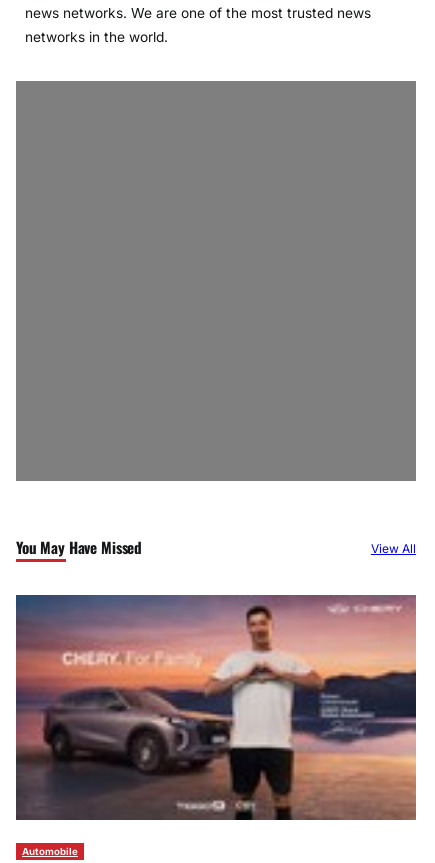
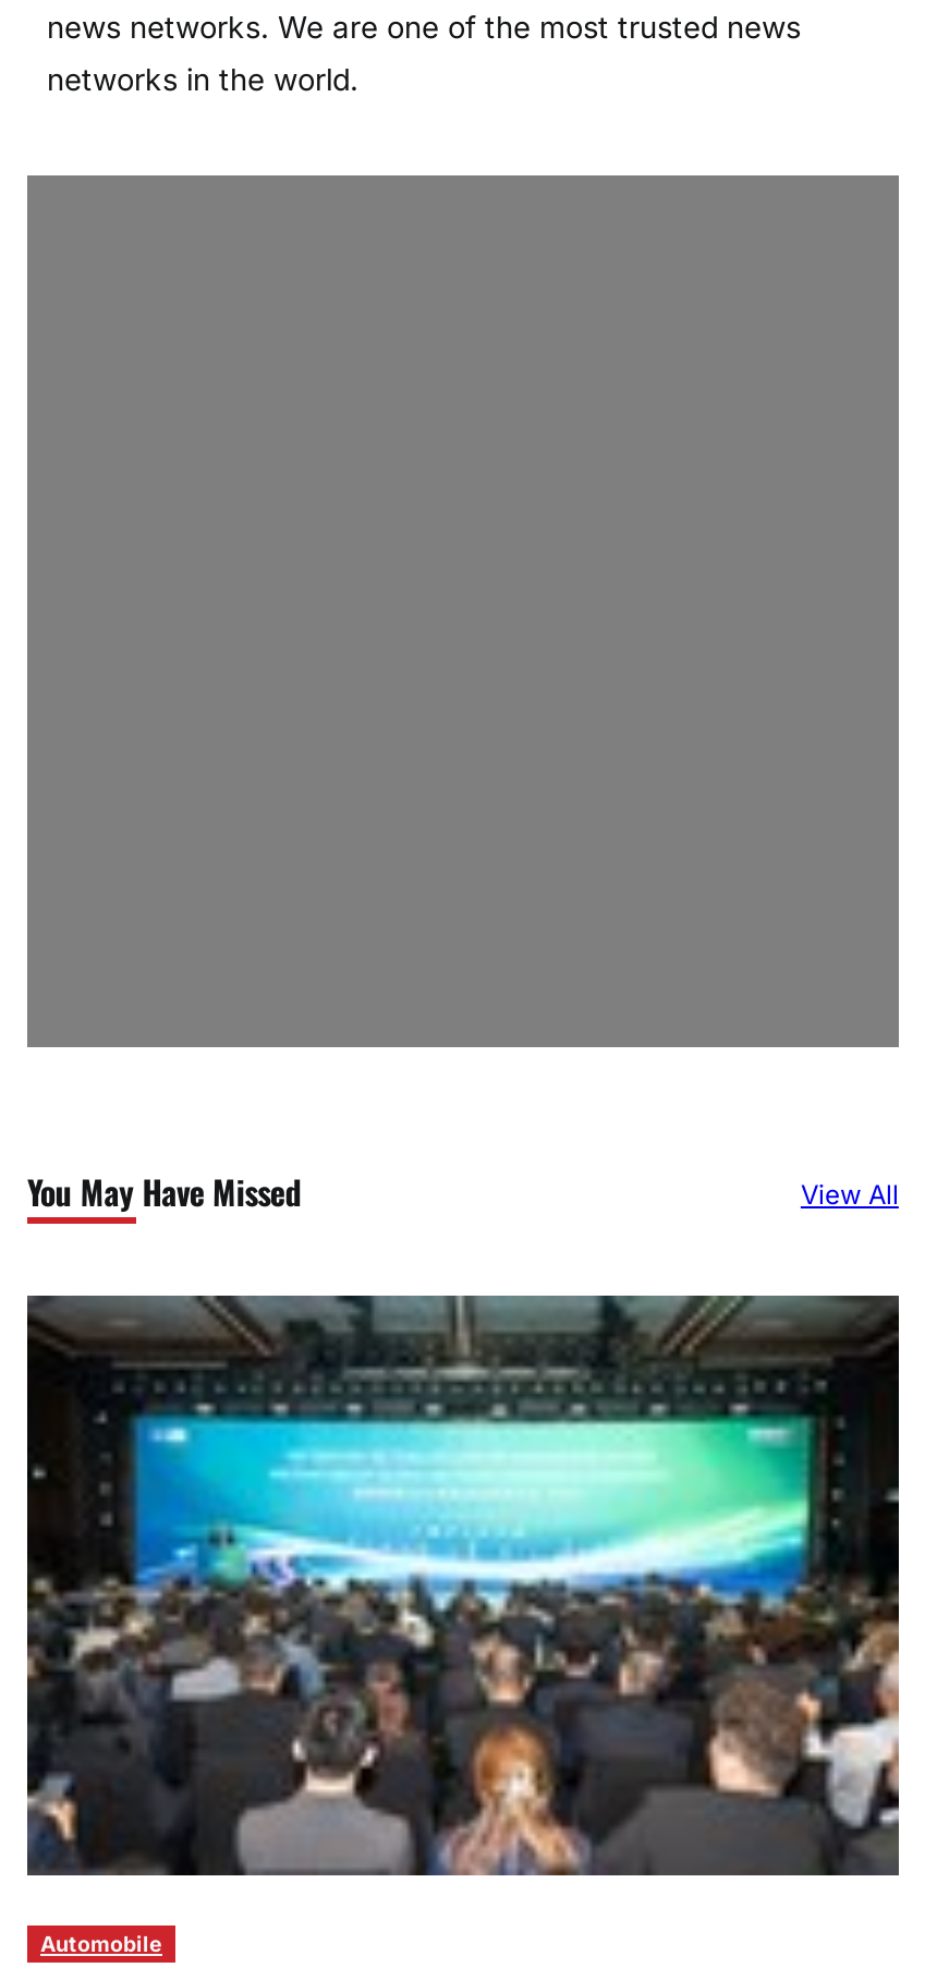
[15,594,417,821] [image] -> [25,1293,901,1875] [image]

